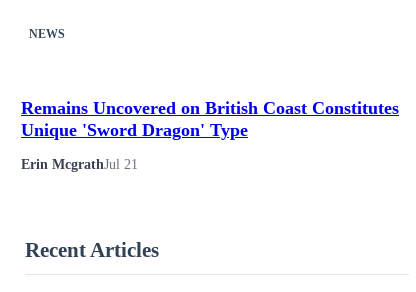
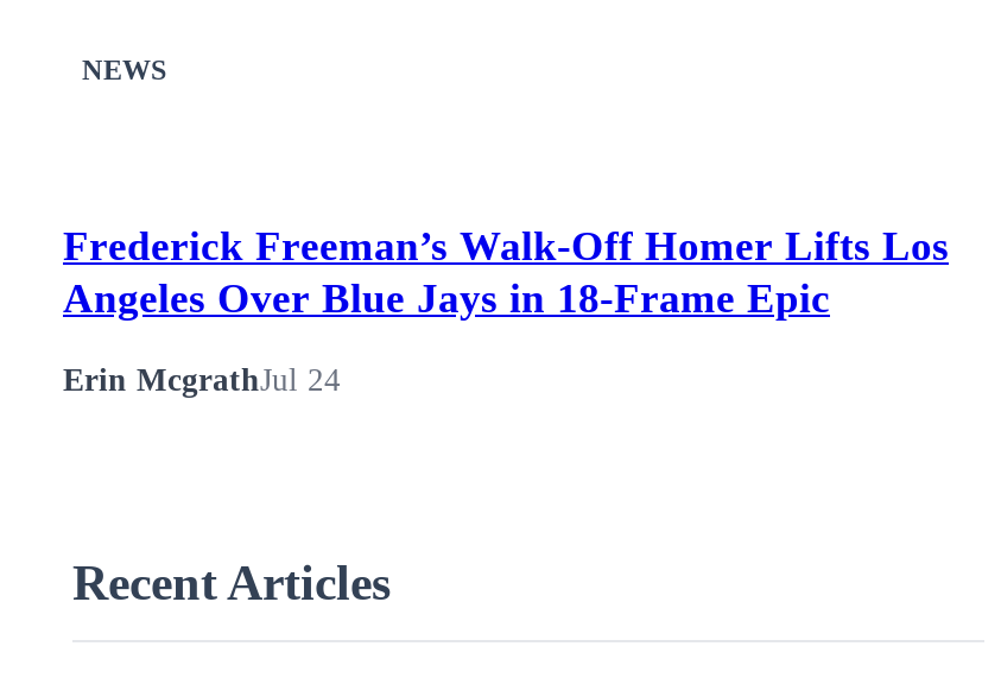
[21,98,399,140] Remains Uncovered on British Coast Constitutes | Unique 'Sword Dragon' Type -> [63,222,949,321] Frederick Freeman’s Walk-Off Homer Lifts Los | Angeles Over Blue Jays in 18-Frame Epic
[21,157,138,172] Erin McgrathJul 21 -> [63,362,341,397] Erin McgrathJul 24

